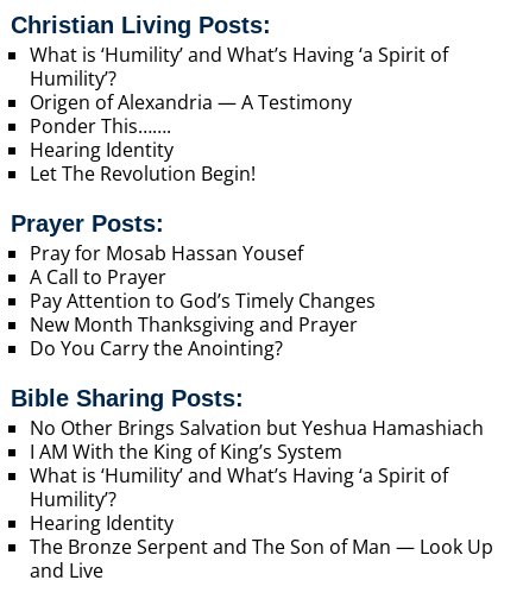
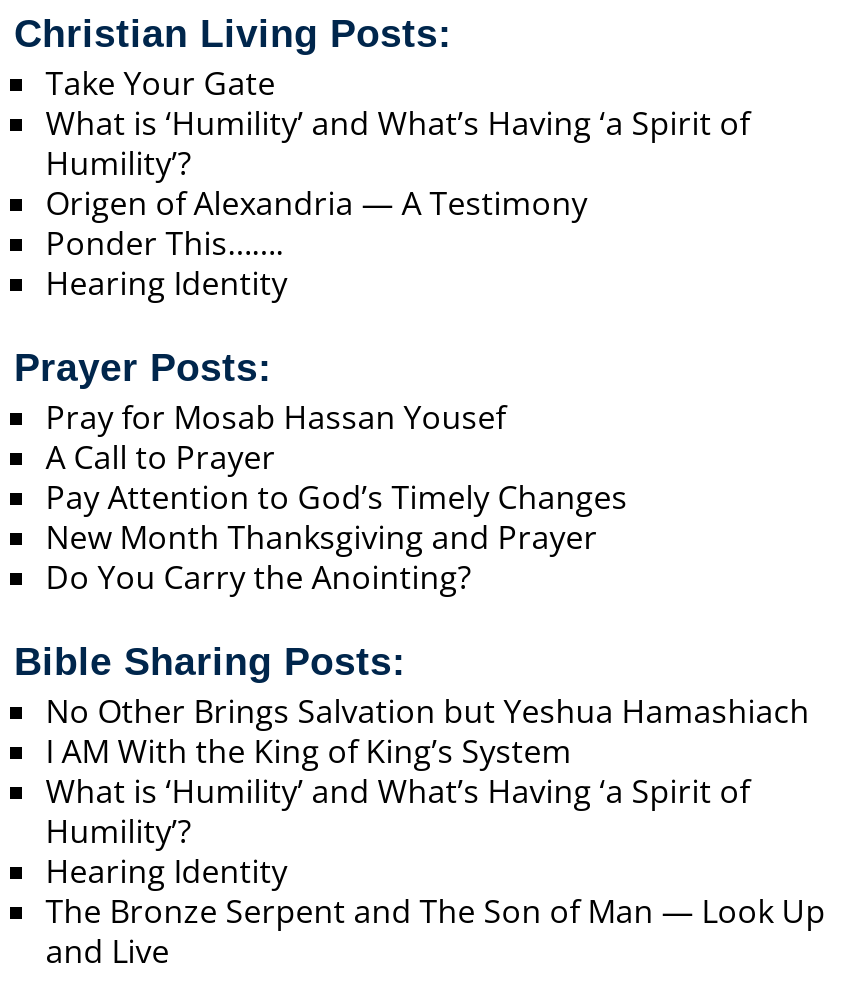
none -> [46,61,276,105] Take Your Gate
moved [29,41,448,163] -> [46,101,750,305]: What is ‘Humility’ and What’s Having ‘a Spirit of | Humility’? | Origen of Alexandria — A Testimony | Ponder This……. | Hearing Identity
[29,160,255,186] Let The Revolution Begin! -> none

